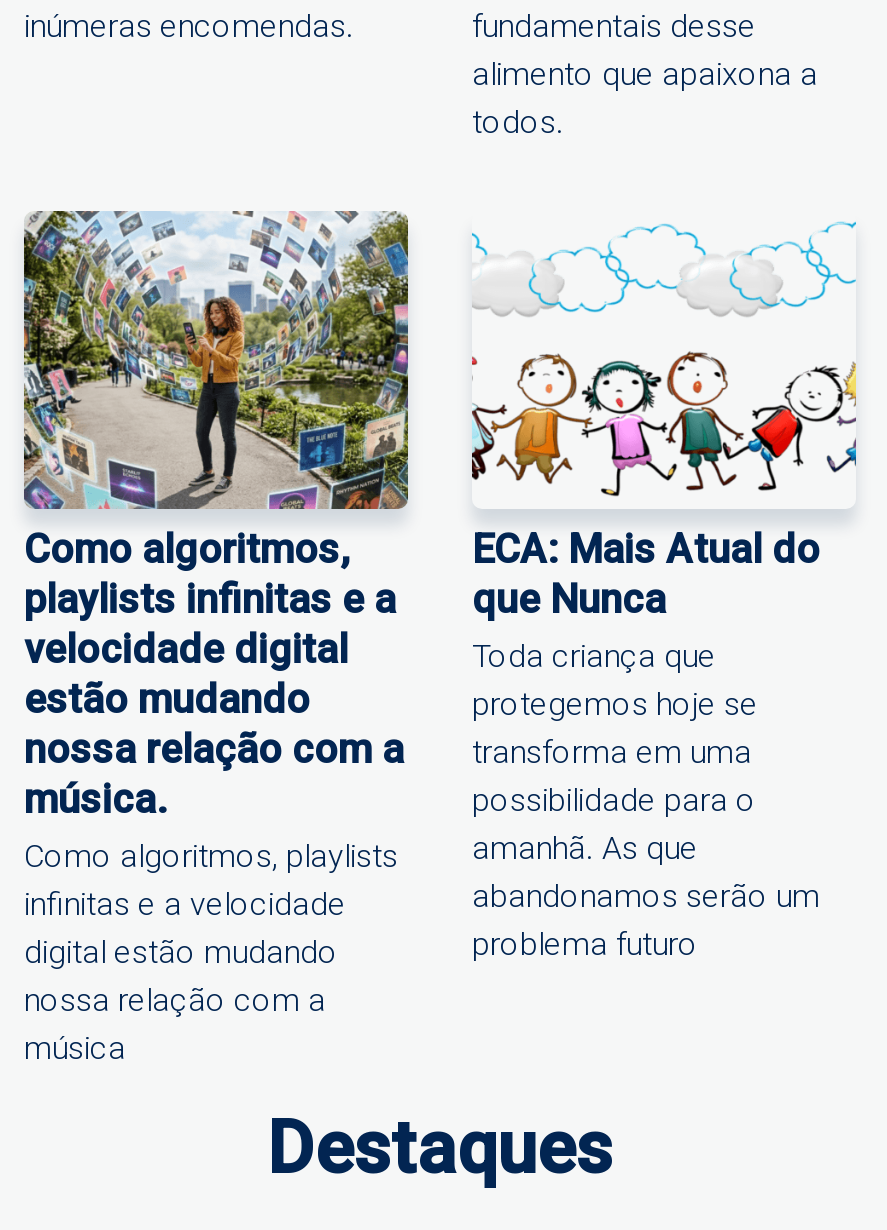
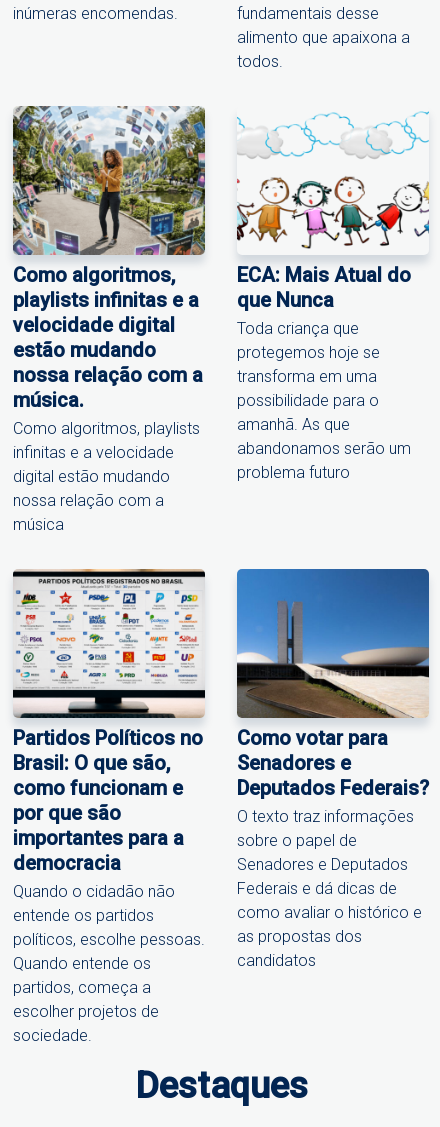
none -> [12,568,206,1045] [image] | Partidos Políticos no | Brasil: O que são, | como funcionam e | por que são | importantes para a | democracia | Quando o cidadão não | entende os partidos | políticos, escolhe pessoas. | Quando entende os | partidos, começa a | escolher projetos de | sociedade.
none -> [236,568,430,970] [image] | Como votar para | Senadores e | Deputados Federais? | O texto traz informações | sobre o papel de | Senadores e Deputados | Federais e dá dicas de | como avaliar o histórico e | as propostas dos | candidatos

